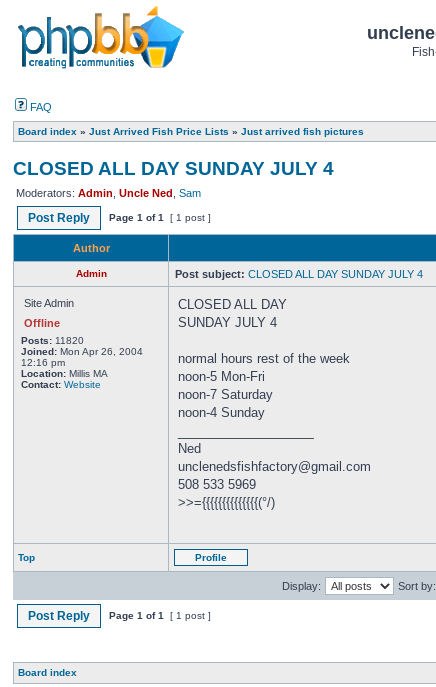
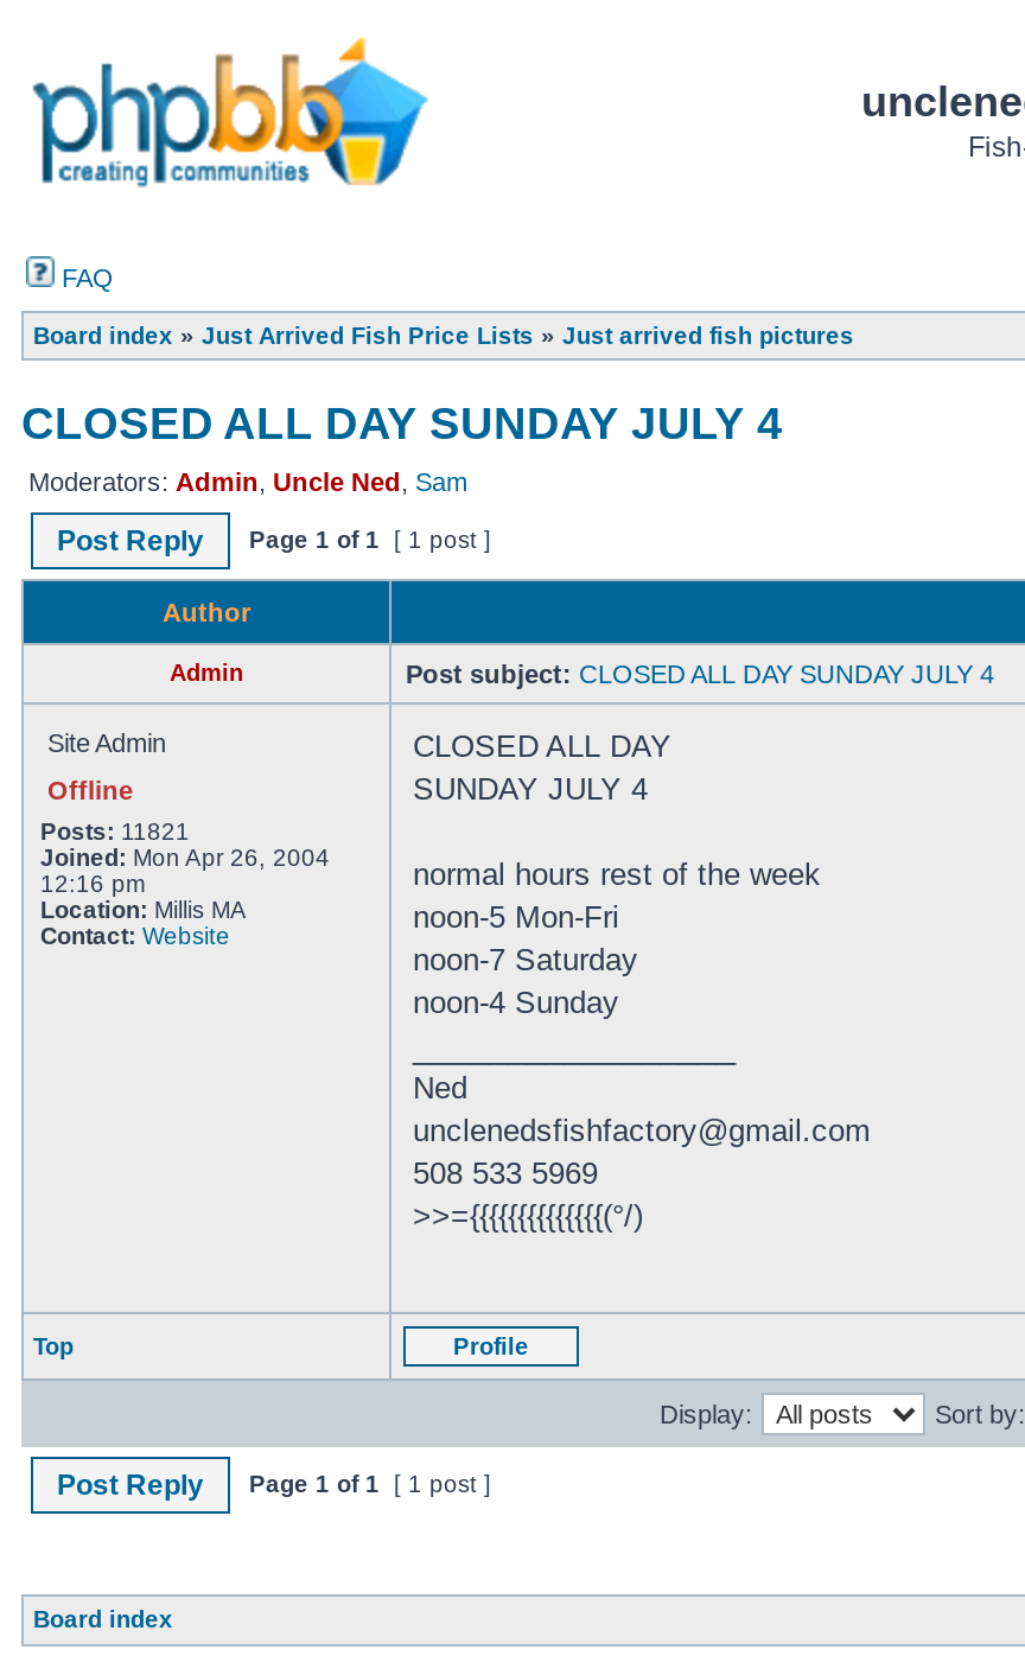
[21,335,84,346] Posts: 11820 -> [40,819,190,845] Posts: 11821

